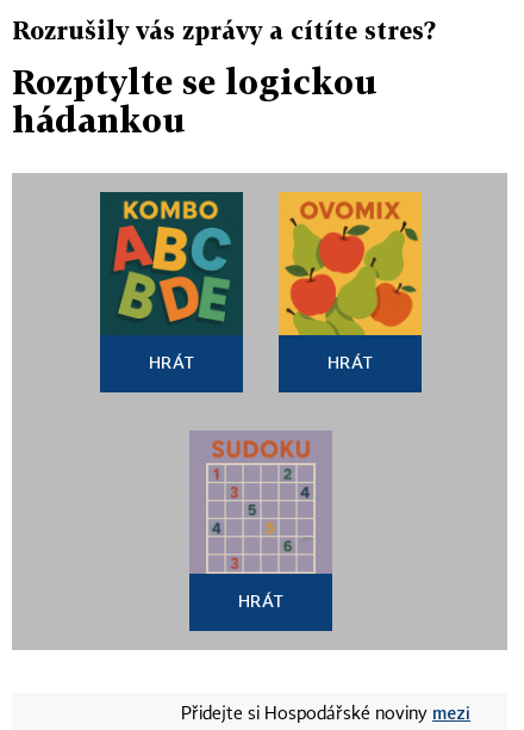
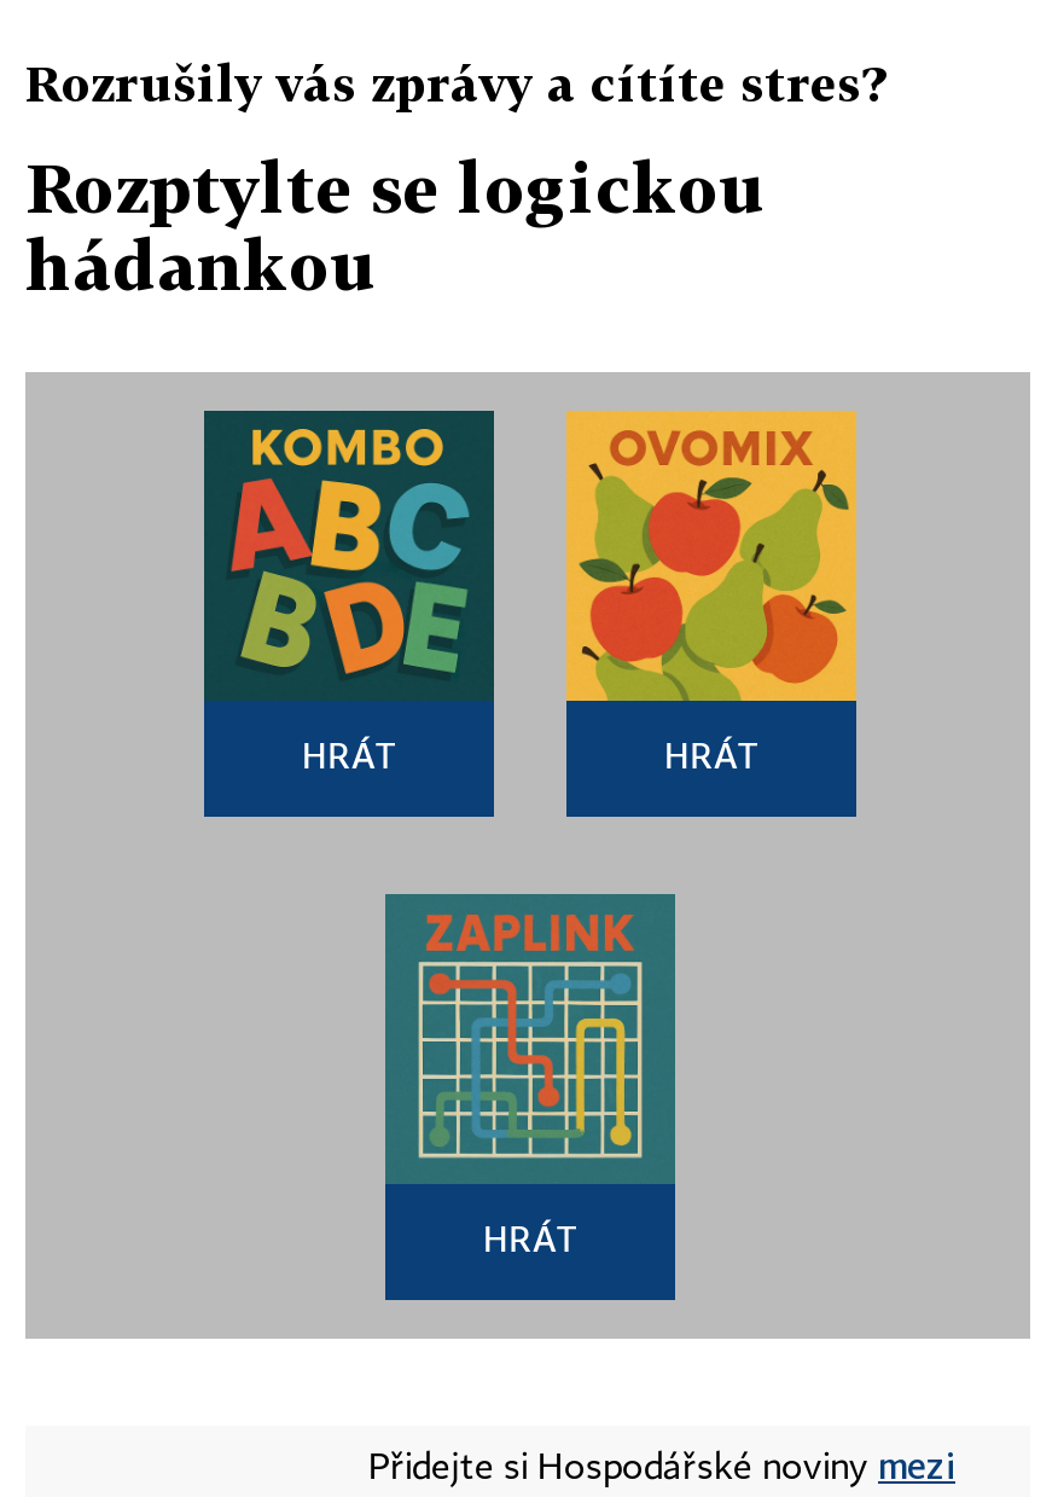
[191,432,331,575] [image] -> [385,894,675,1184] [image]

